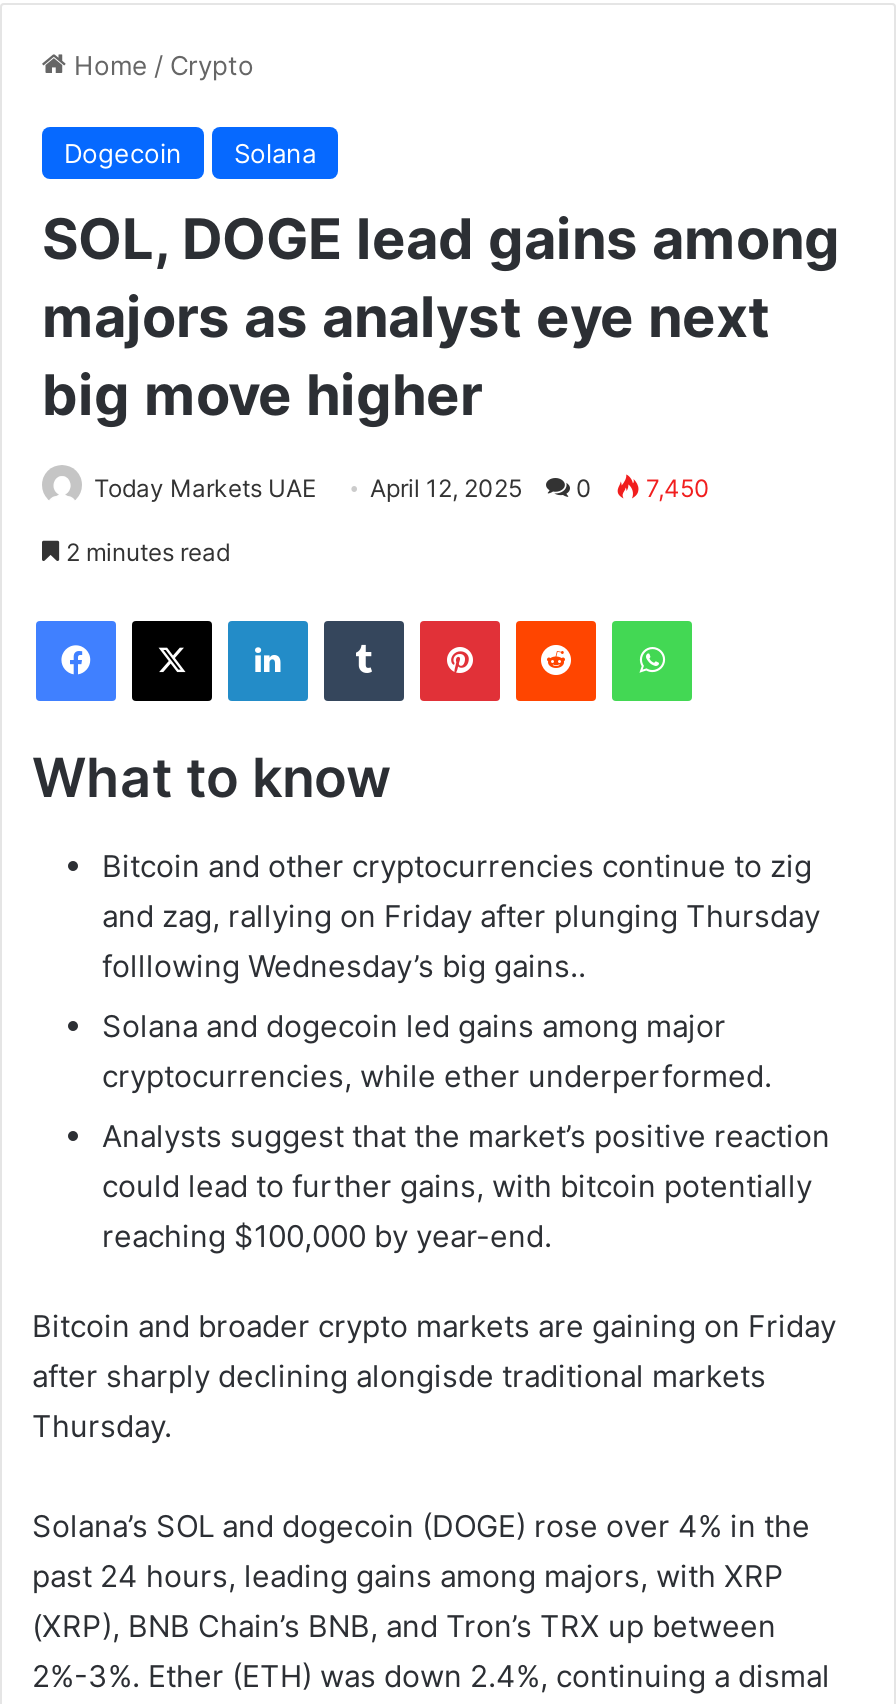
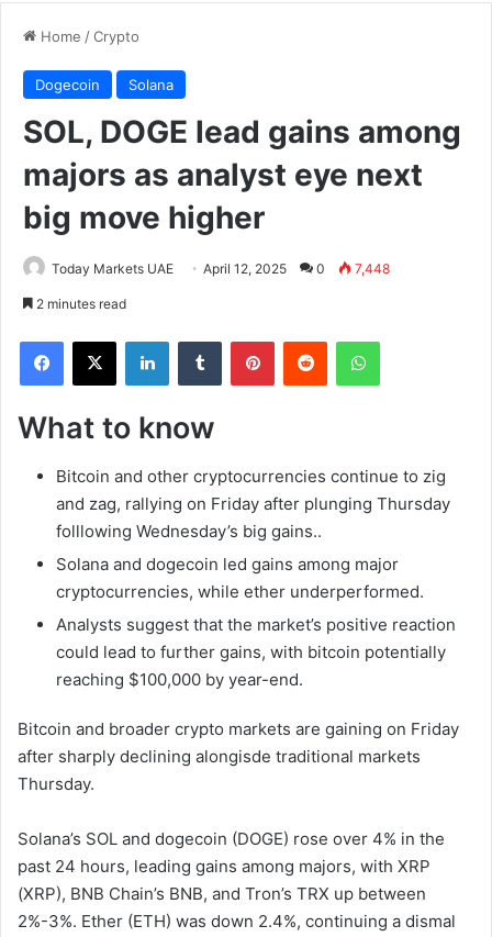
[94,473,710,503] Today Markets UAE April 12, 2025 0 7,450 -> [52,260,390,277] Today Markets UAE April 12, 2025 0 7,448

